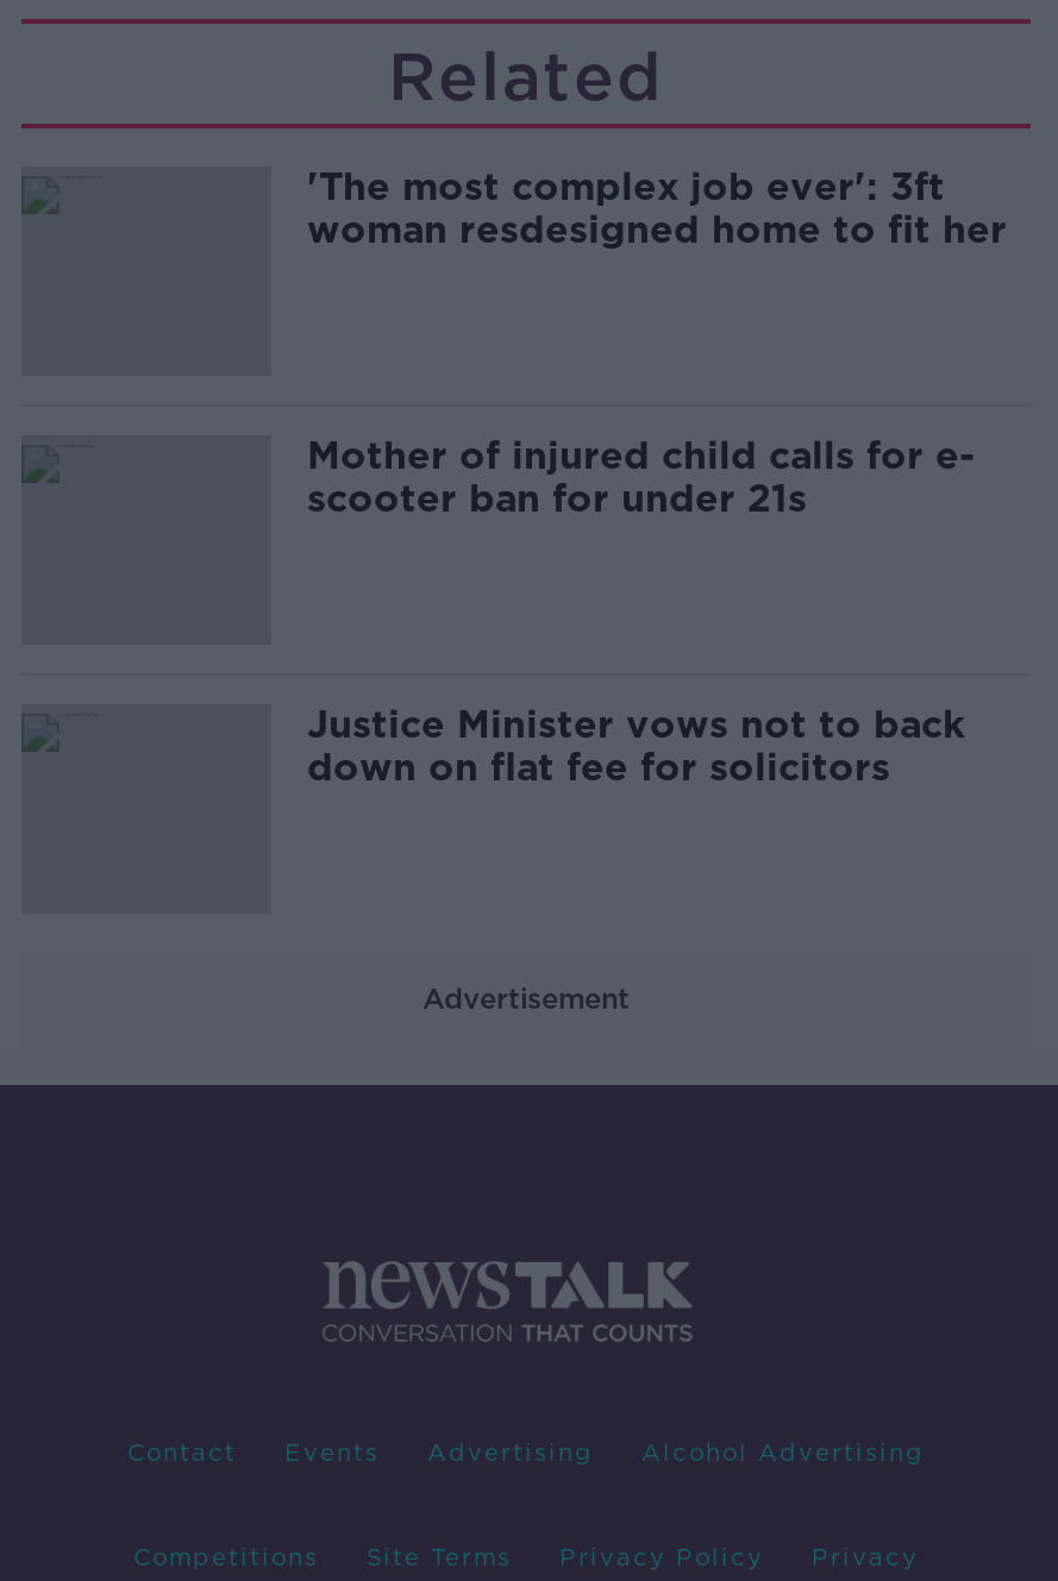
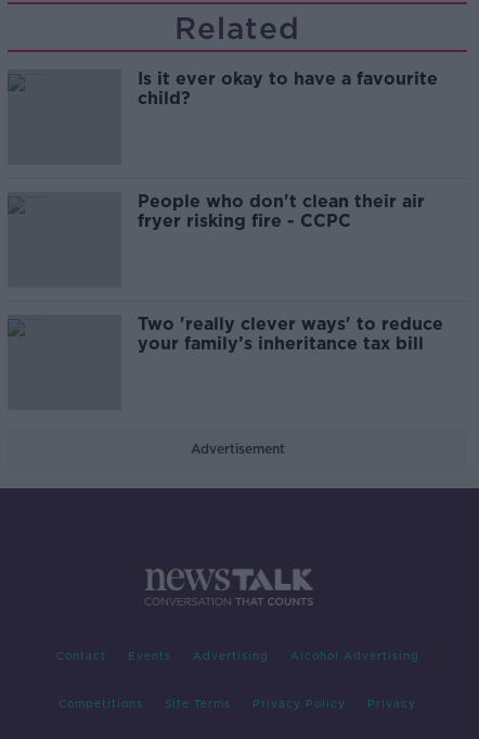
[307,164,1007,252] 'The most complex job ever': 3ft | woman resdesigned home to fit her -> [138,68,438,109] Is it ever okay to have a favourite | child?
[307,433,976,521] Mother of injured child calls for e- | scooter ban for under 21s -> [138,191,425,231] People who don't clean their air | fryer risking fire - CCPC
[307,702,964,790] Justice Minister vows not to back | down on flat fee for solicitors -> [138,314,443,354] Two 'really clever ways' to reduce | your family’s inheritance tax bill

